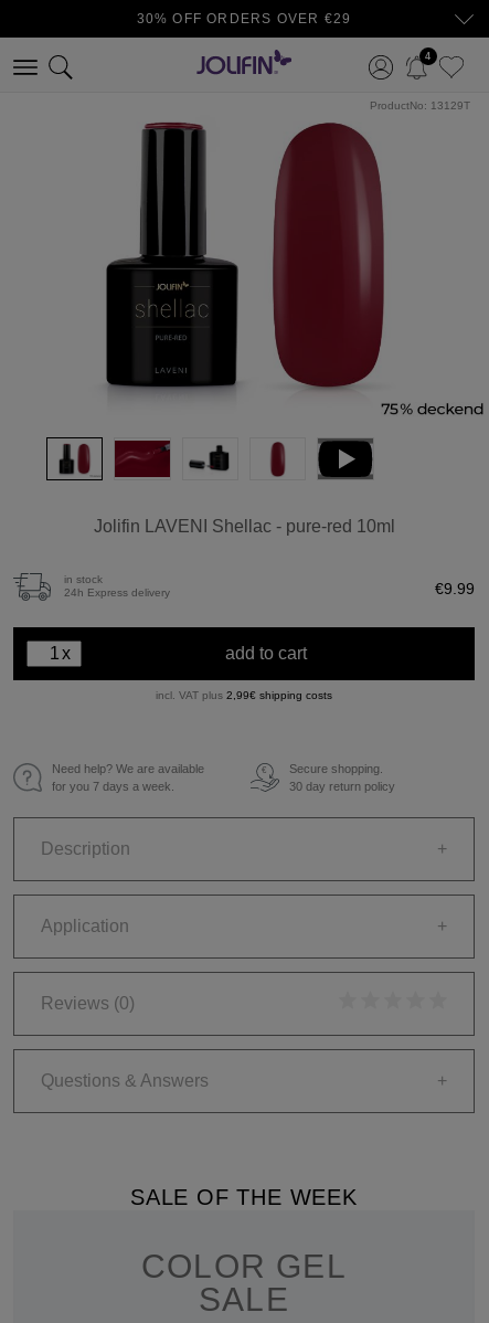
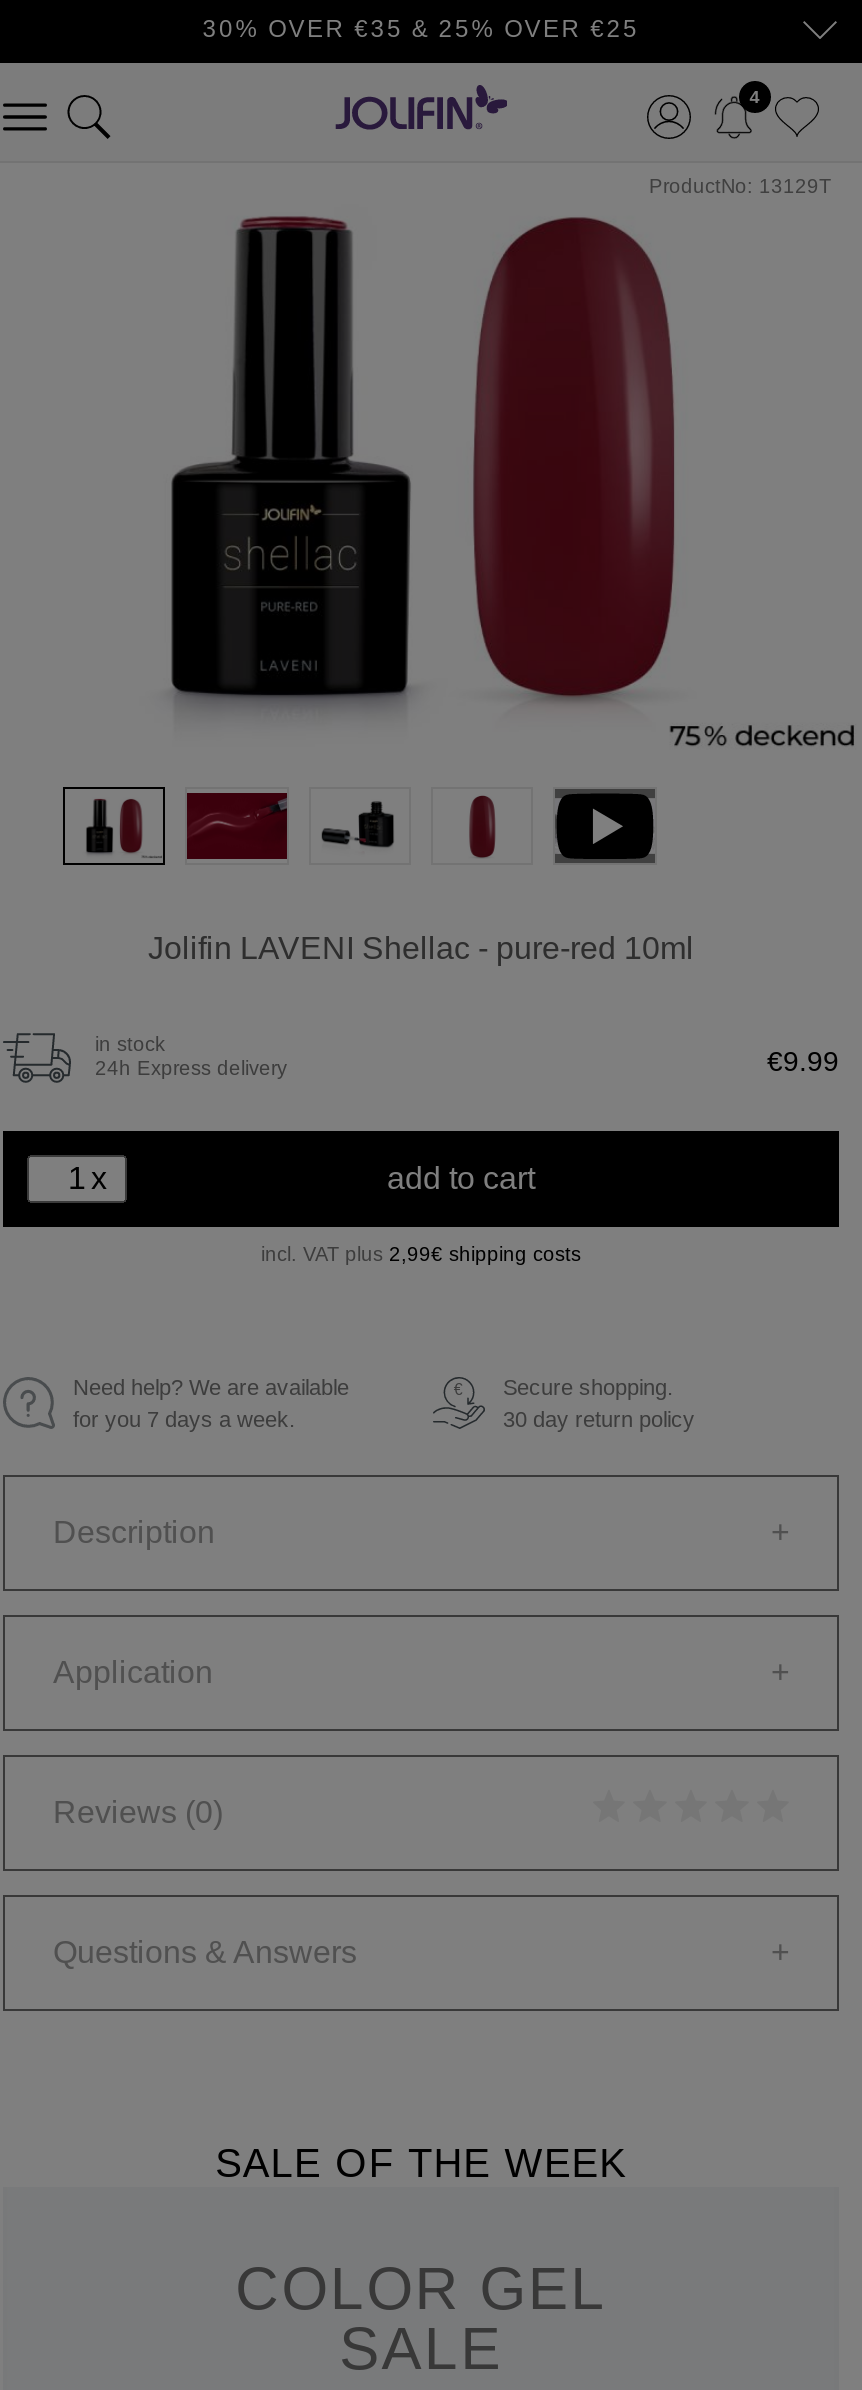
[137,11,351,27] 30% OFF ORDERS OVER €29 -> [203,15,639,43] 30% OVER €35 & 25% OVER €25

